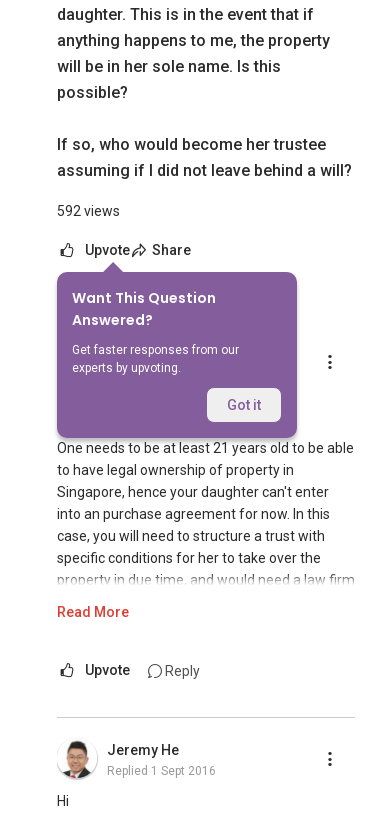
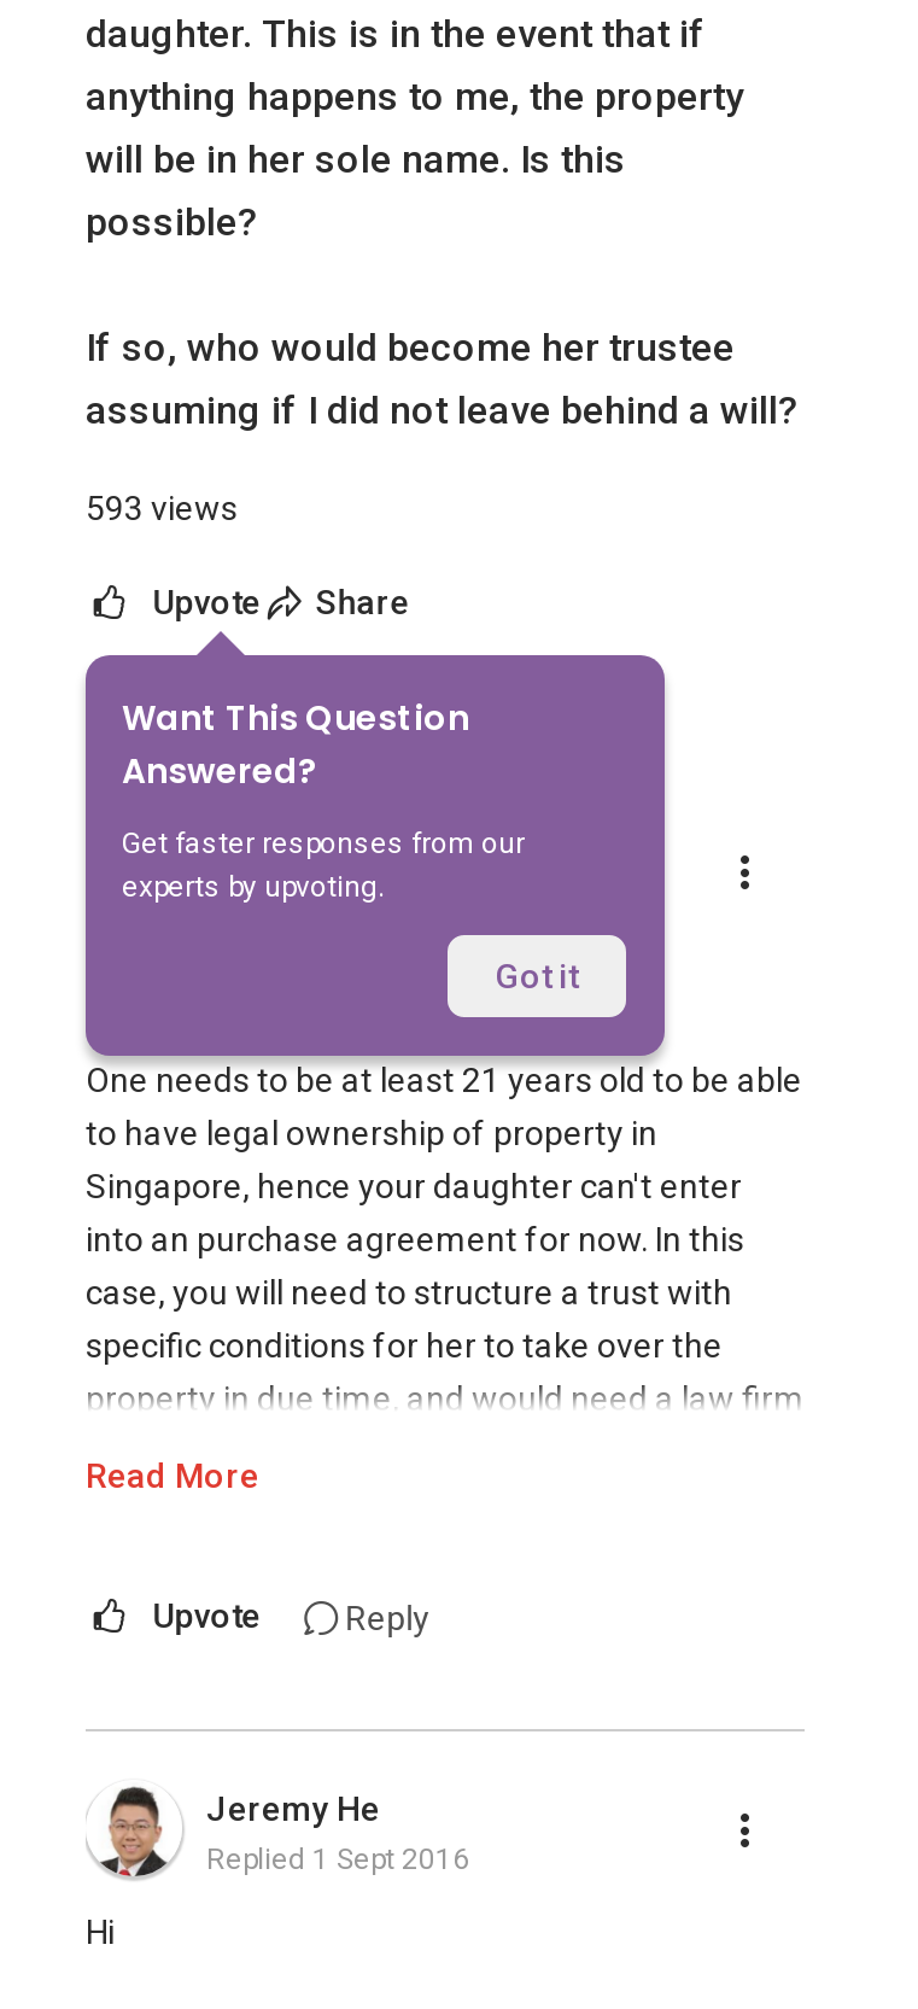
[57,203,120,219] 592 views -> [86,489,238,527] 593 views

